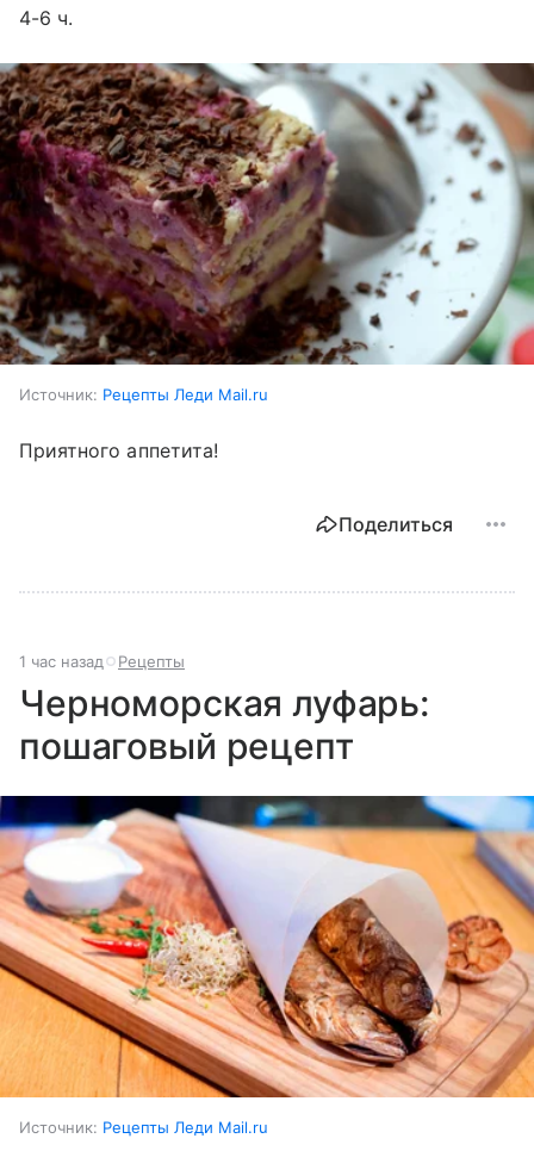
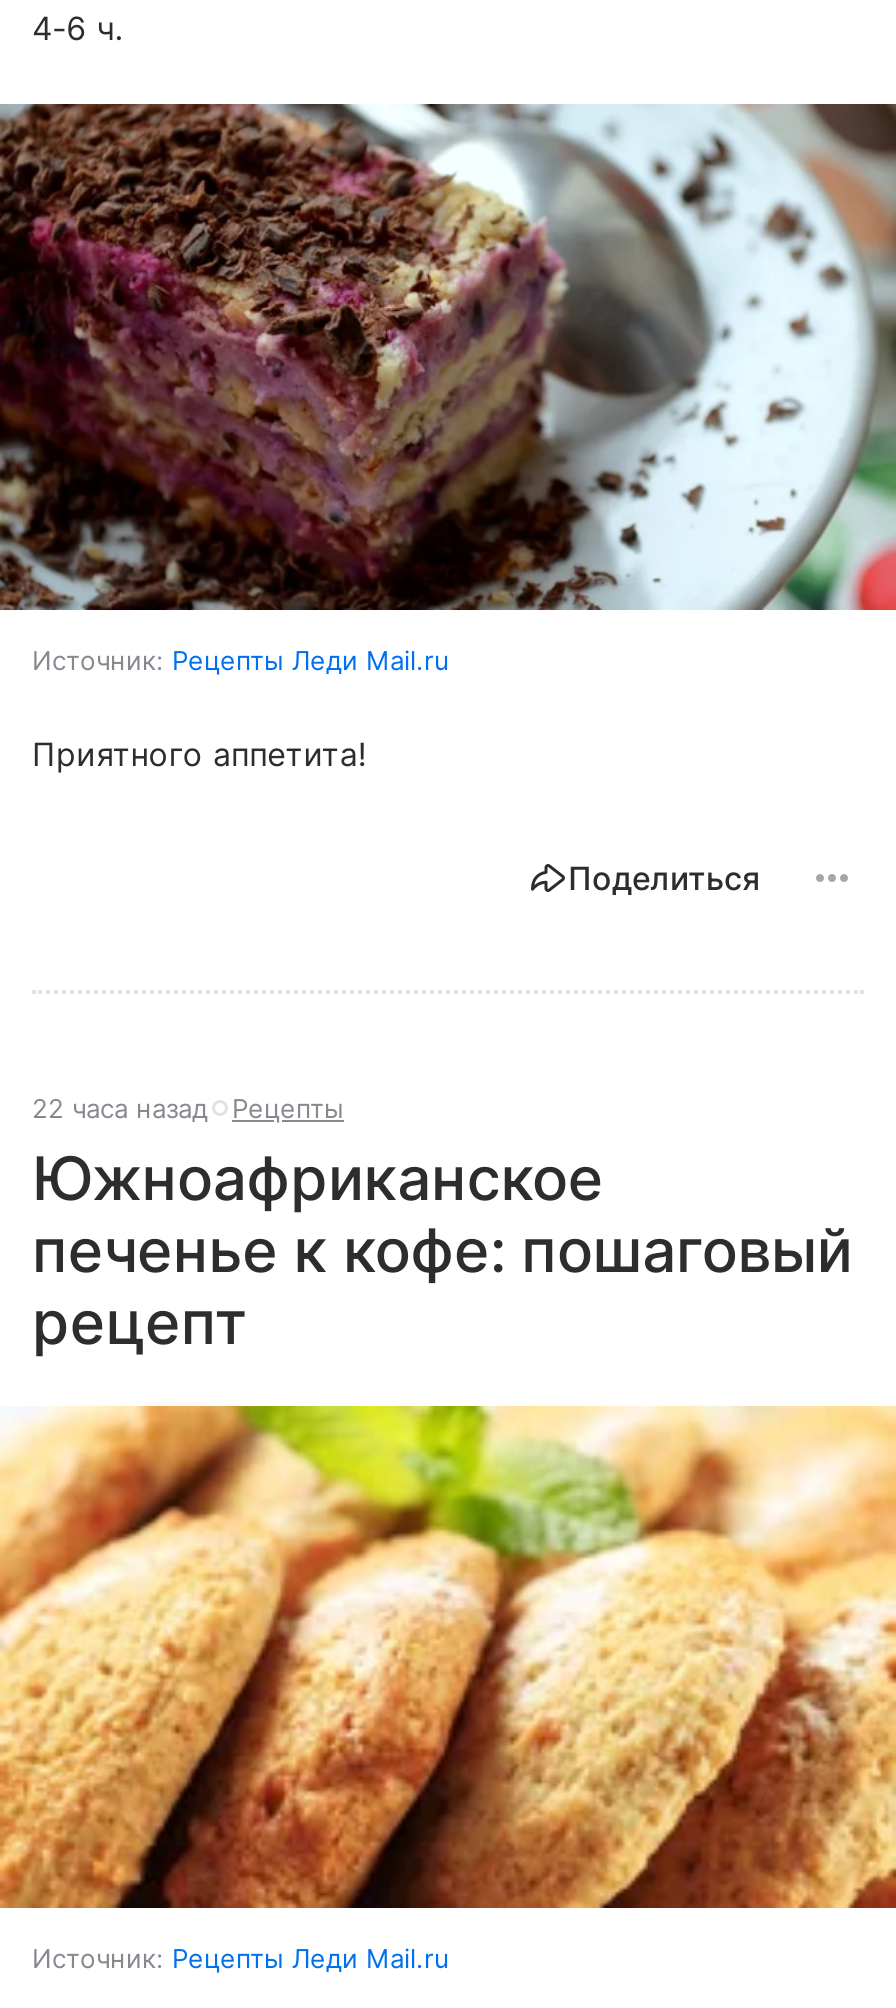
[19,652,185,671] 1 час назад Рецепты -> [32,1092,344,1124] 22 часа назад Рецепты
[19,681,429,767] Черноморская луфарь: | пошаговый рецепт -> [32,1142,853,1358] Южноафриканское | печенье к кофе: пошаговый | рецепт
[4,795,530,1099] [image] -> [6,1404,890,1910] [image]

